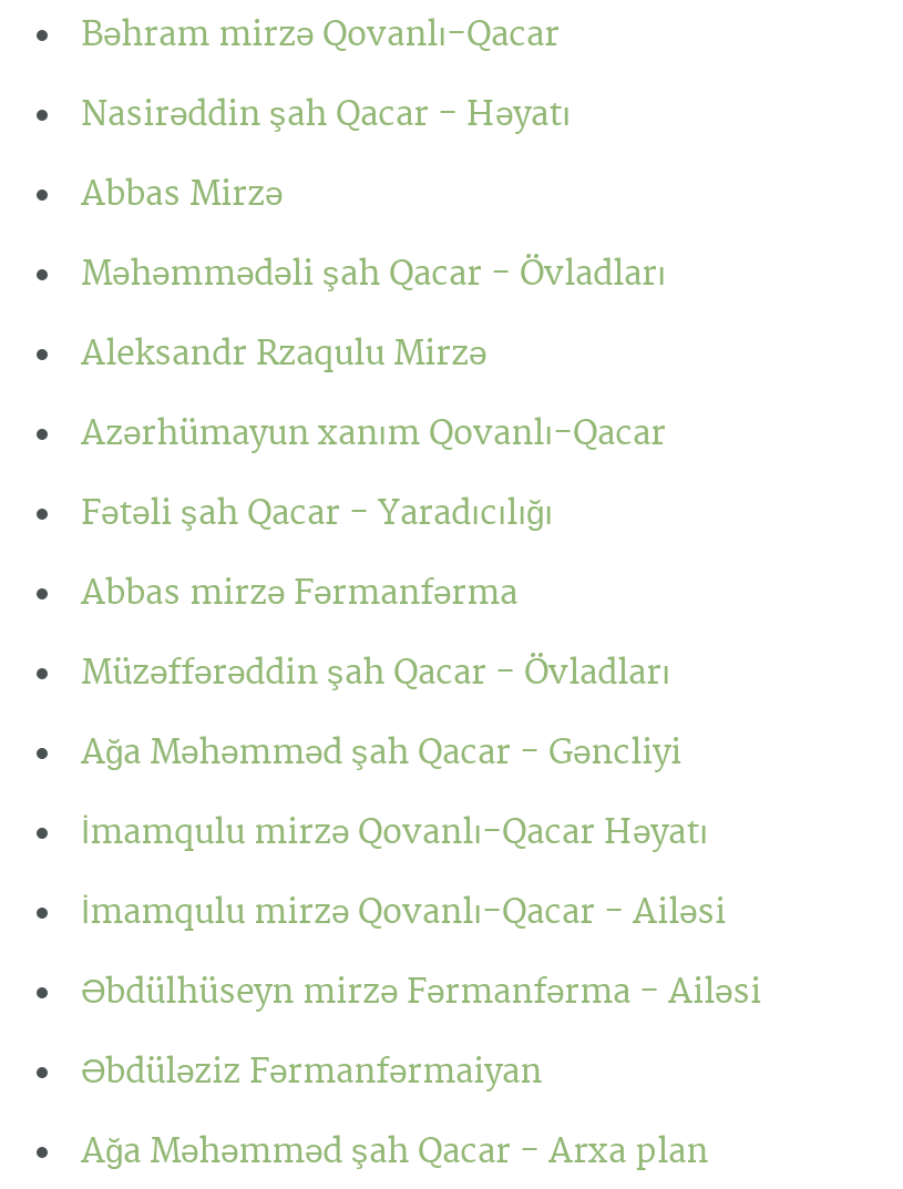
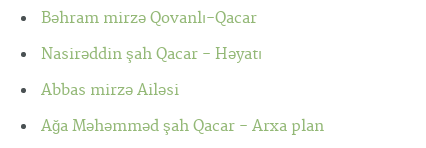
[81,174,761,1094] Abbas Mirzə | Məhəmmədəli şah Qacar - Övladları | Aleksandr Rzaqulu Mirzə | Azərhümayun xanım Qovanlı-Qacar | Fətəli şah Qacar - Yaradıcılığı | Abbas mirzə Fərmanfərma | Müzəffərəddin şah Qacar - Övladları | Ağa Məhəmməd şah Qacar - Gəncliyi | İmamqulu mirzə Qovanlı-Qacar Həyatı | İmamqulu mirzə Qovanlı-Qacar - Ailəsi | Əbdülhüseyn mirzə Fərmanfərma - Ailəsi | Əbdüləziz Fərmanfərmaiyan -> [41,81,179,100] Abbas mirzə Ailəsi

